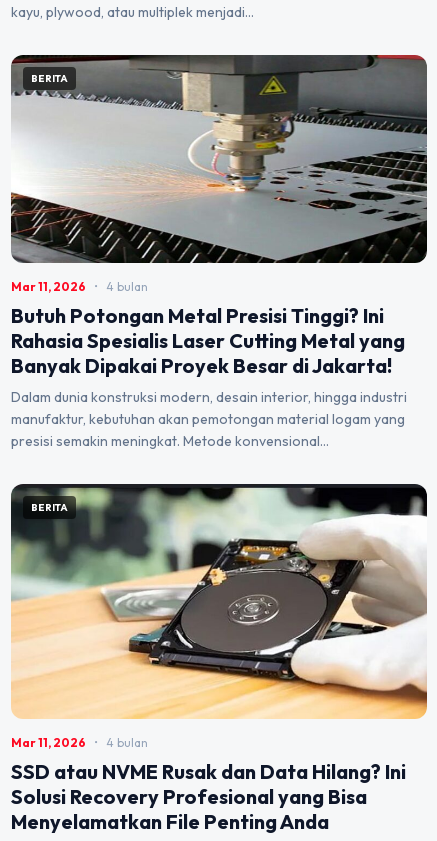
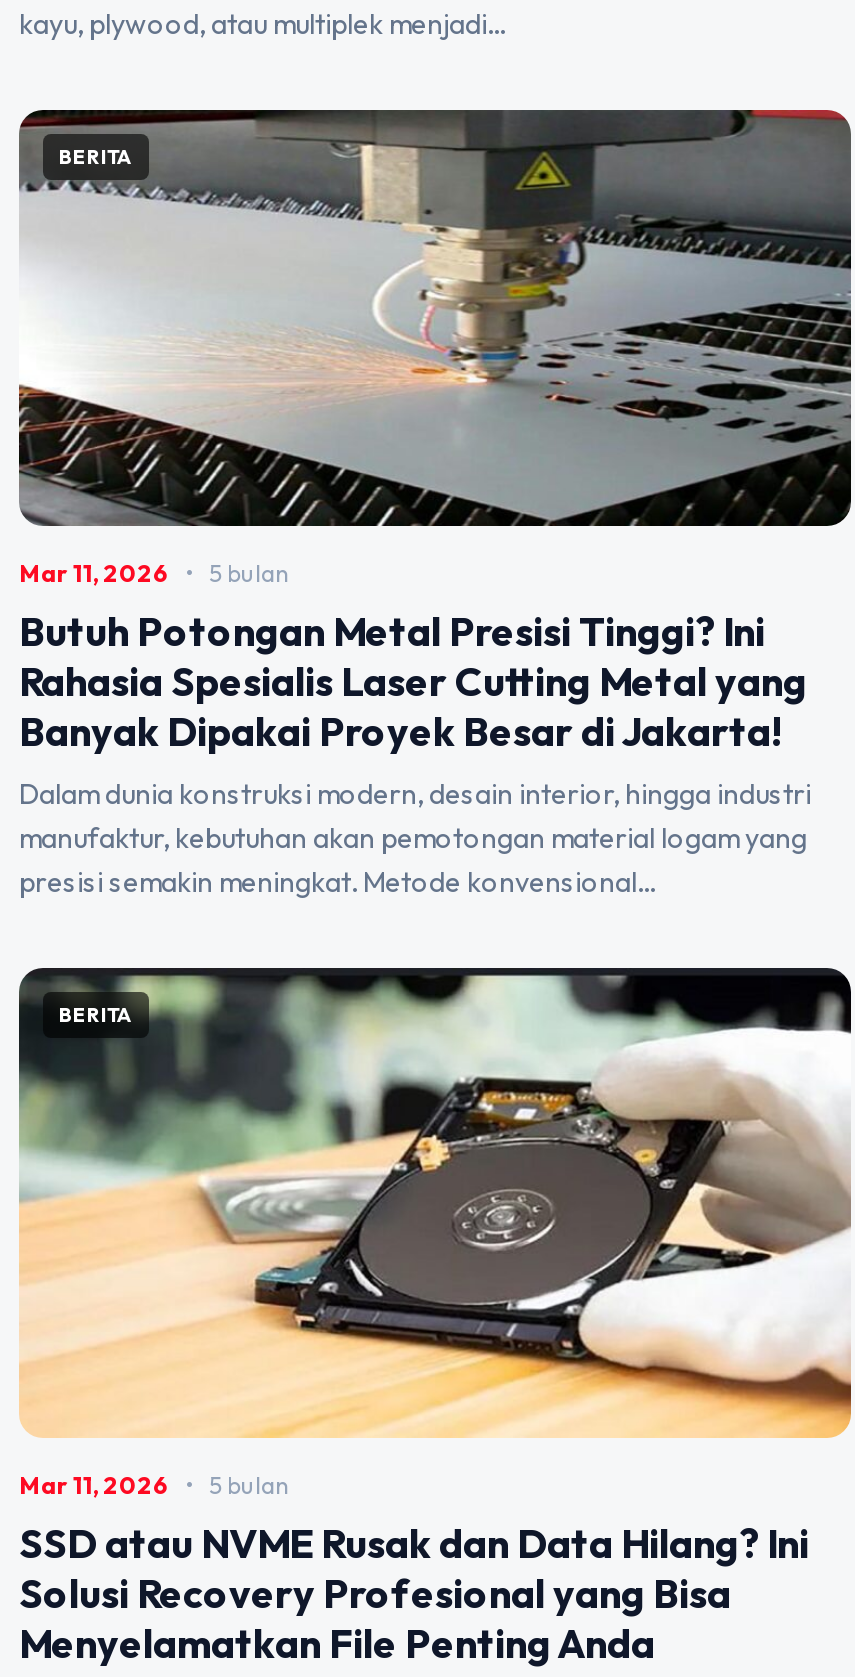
[11,278,148,293] Mar 11, 2026 • 4 bulan -> [19,557,289,587] Mar 11, 2026 • 5 bulan
[11,735,148,750] Mar 11, 2026 • 4 bulan -> [19,1469,289,1499] Mar 11, 2026 • 5 bulan

